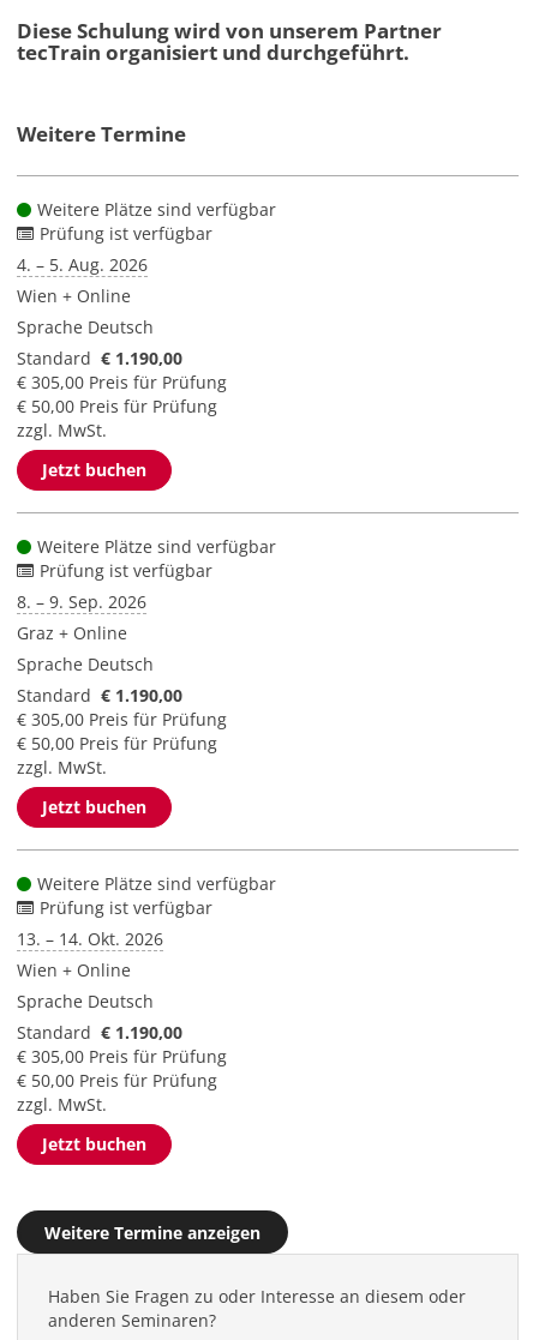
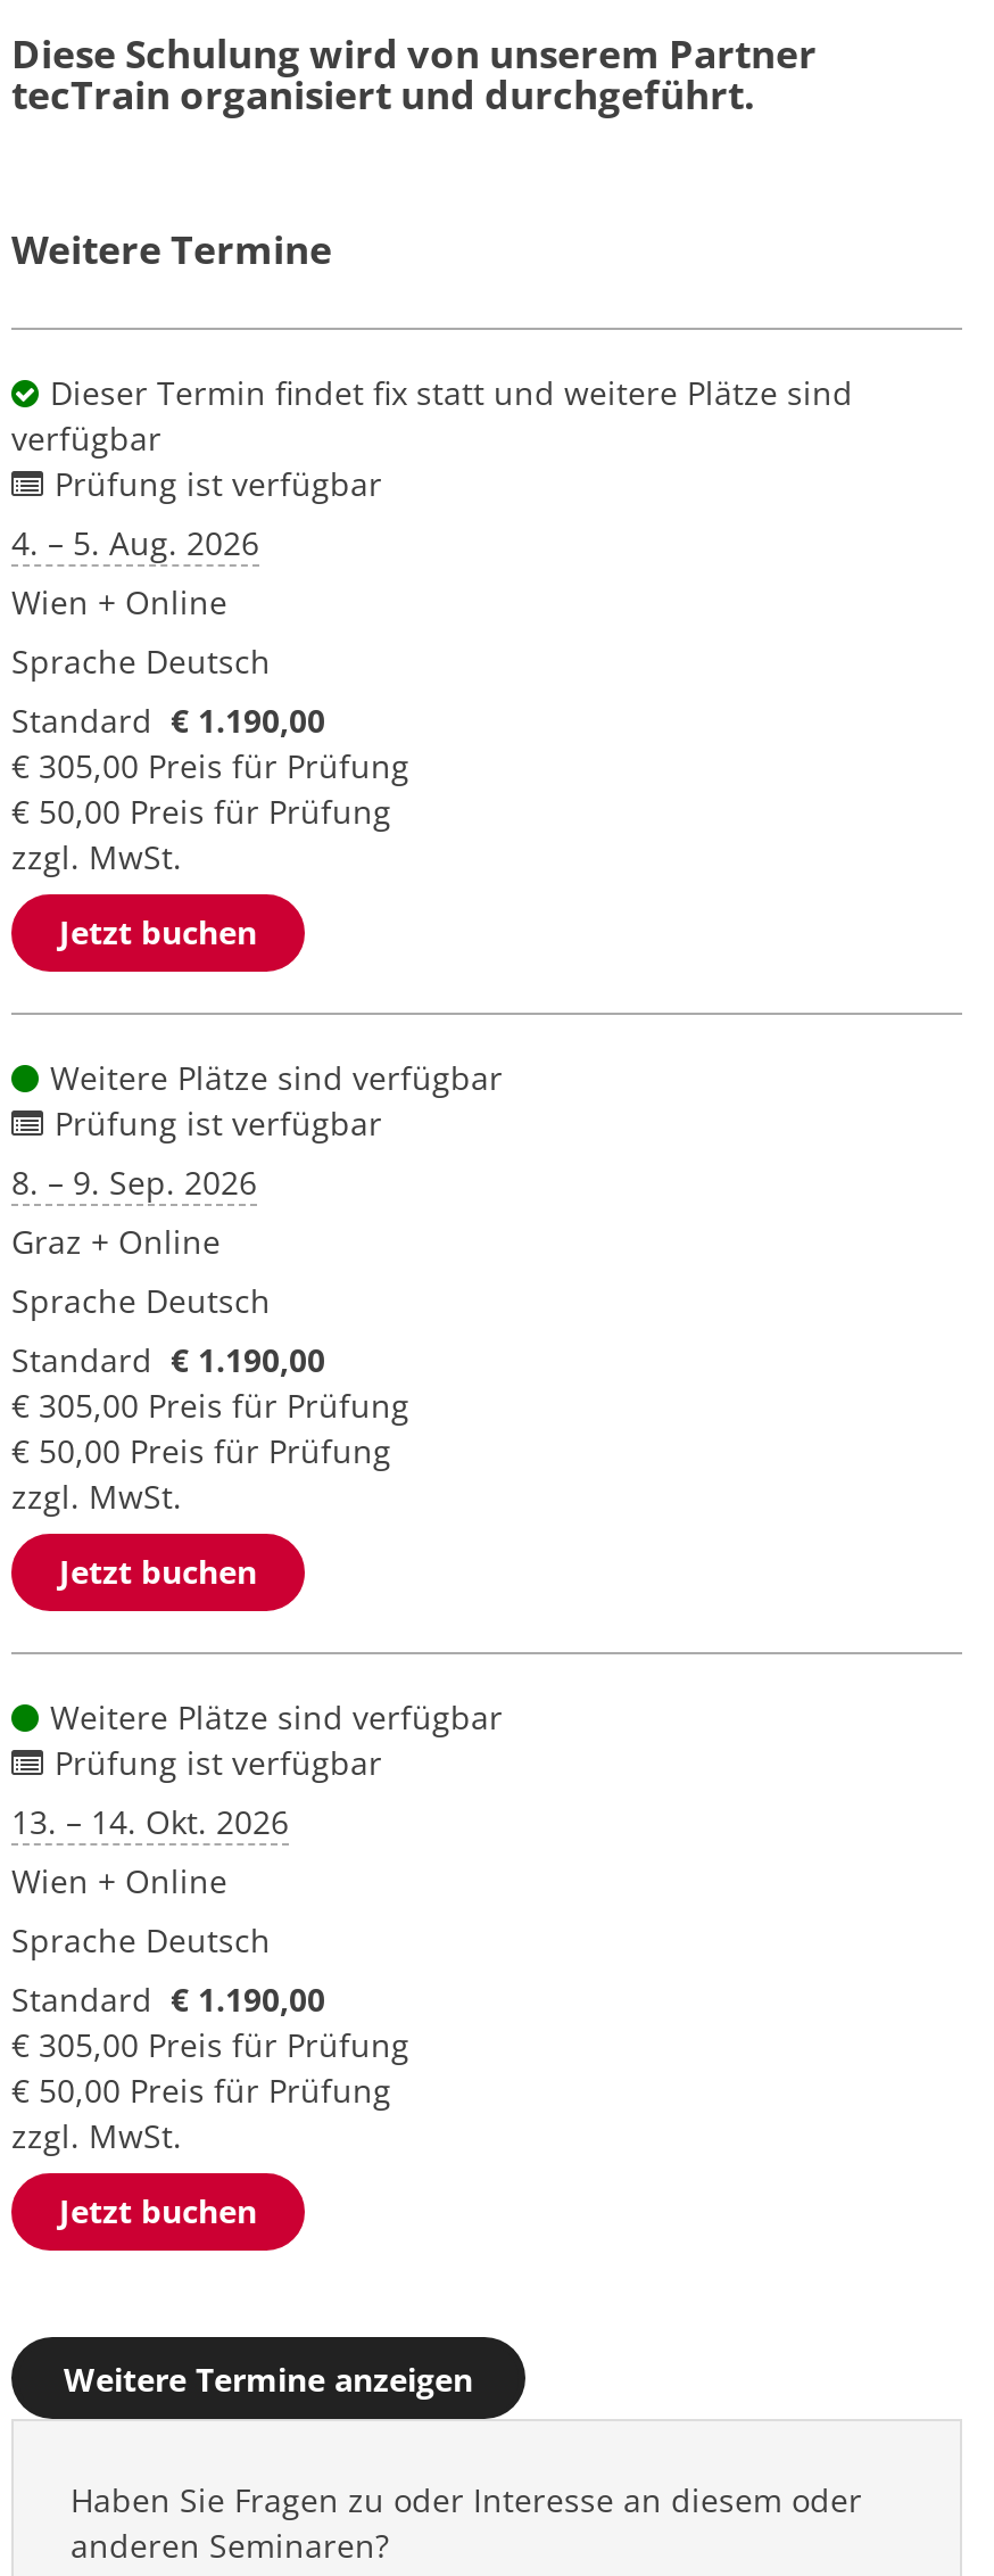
[37,198,276,220] Weitere Plätze sind verfügbar -> [11,370,853,459] Dieser Termin findet fix statt und weitere Plätze sind | verfügbar

